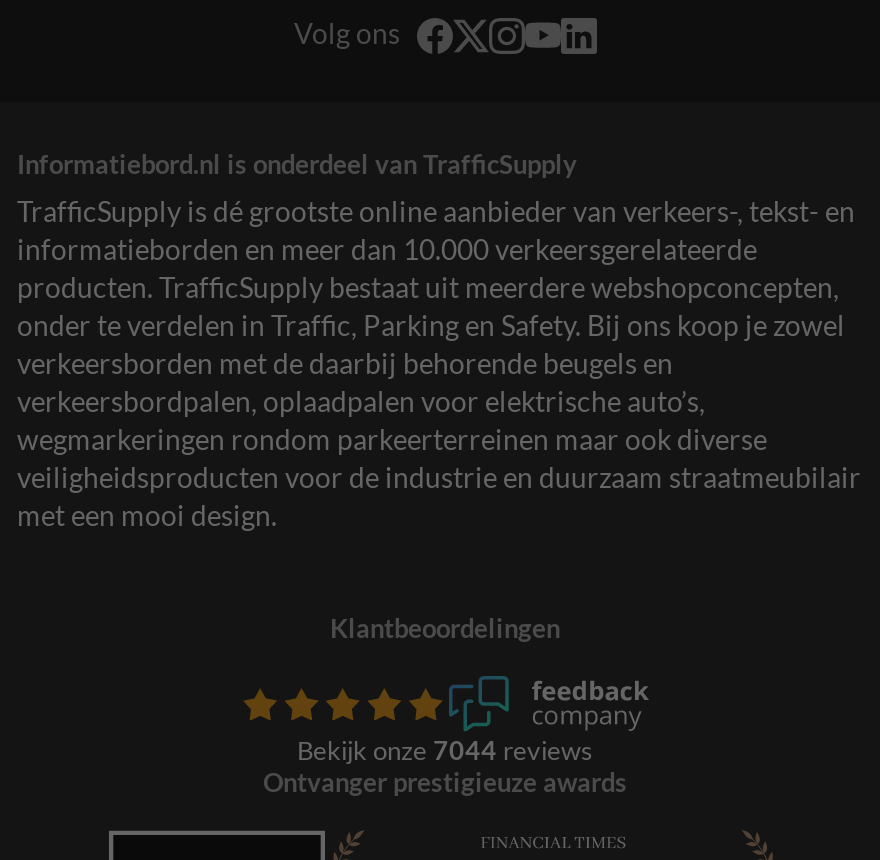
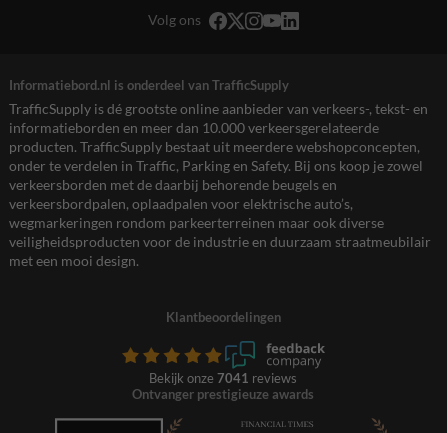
[297,734,593,766] Bekijk onze 7044 reviews -> [149,370,297,386] Bekijk onze 7041 reviews

